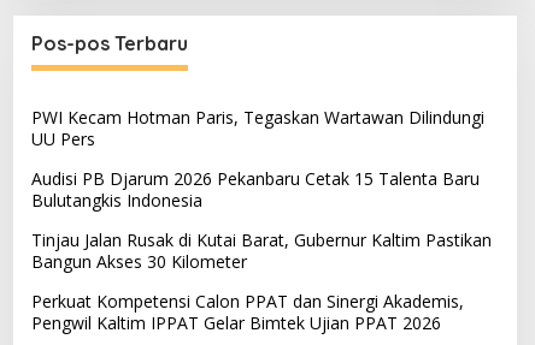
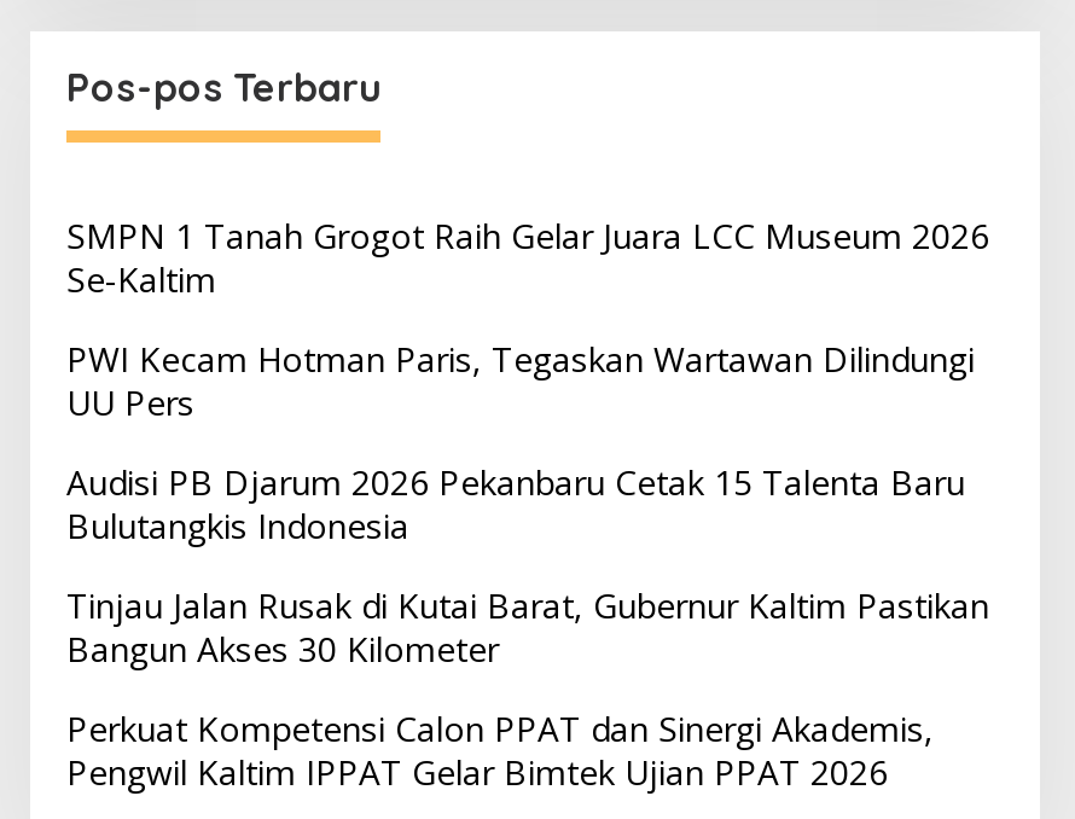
none -> [66,213,989,302] SMPN 1 Tanah Grogot Raih Gelar Juara LCC Museum 2026 | Se-Kaltim

